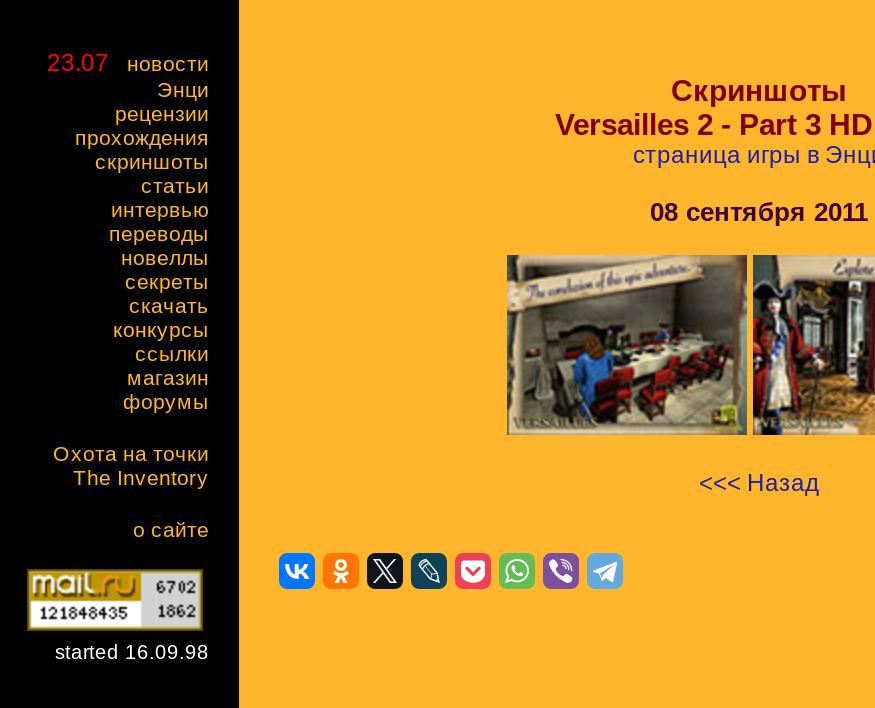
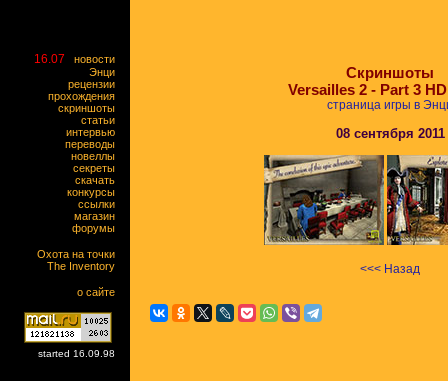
[47,49,239,77] 23.07 новости -> [34,52,130,66] 16.07 новости

